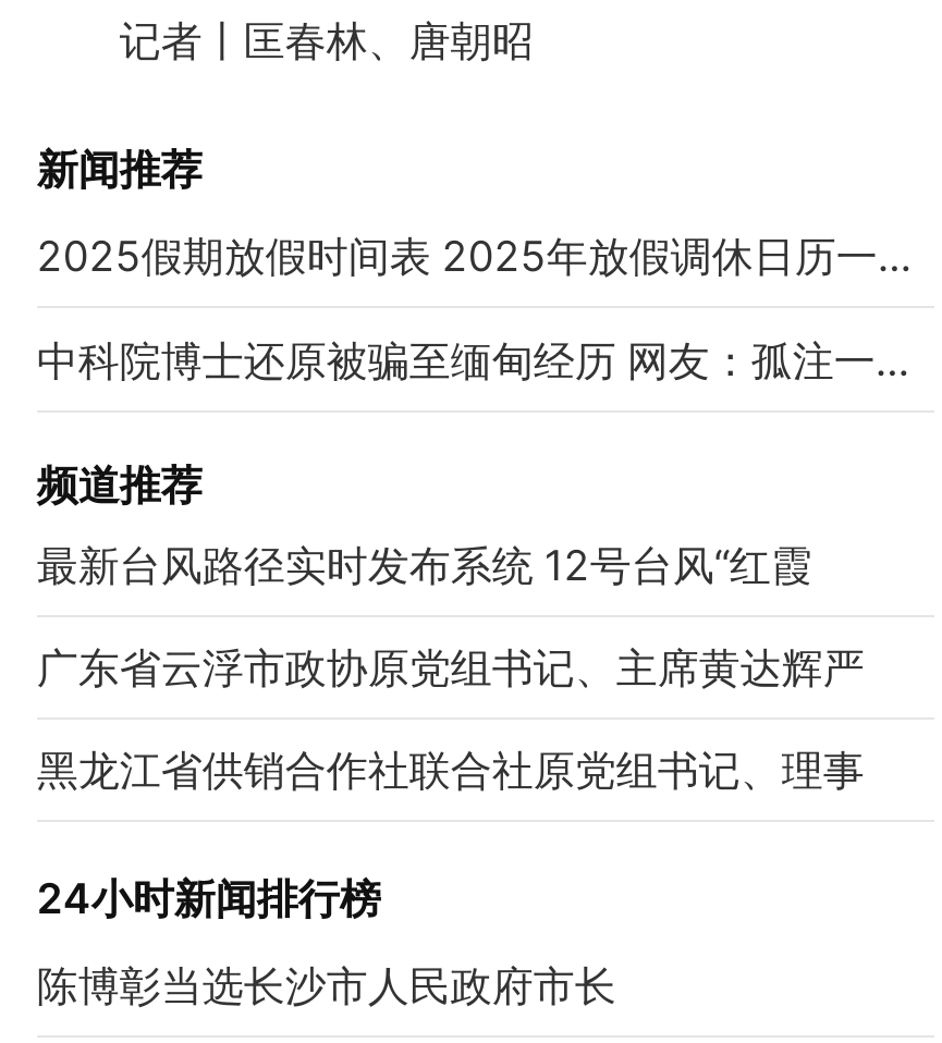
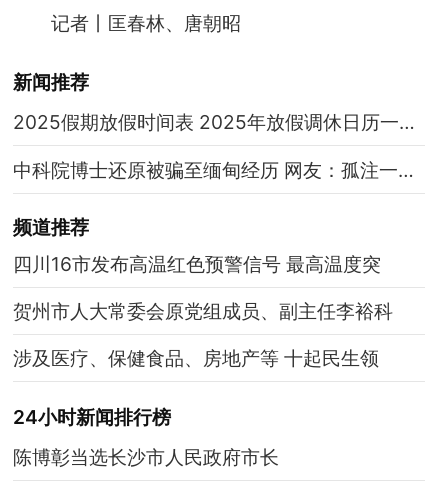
[37,539,812,591] 最新台风路径实时发布系统 12号台风“红霞 -> [13,252,381,276] 四川16市发布高温红色预警信号 最高温度突
[37,641,864,693] 广东省云浮市政协原党组书记、主席黄达辉严 -> [13,299,393,323] 贺州市人大常委会原党组成员、副主任李裕科
[37,743,864,795] 黑龙江省供销合作社联合社原党组书记、理事 -> [13,346,379,370] 涉及医疗、保健食品、房地产等 十起民生领

